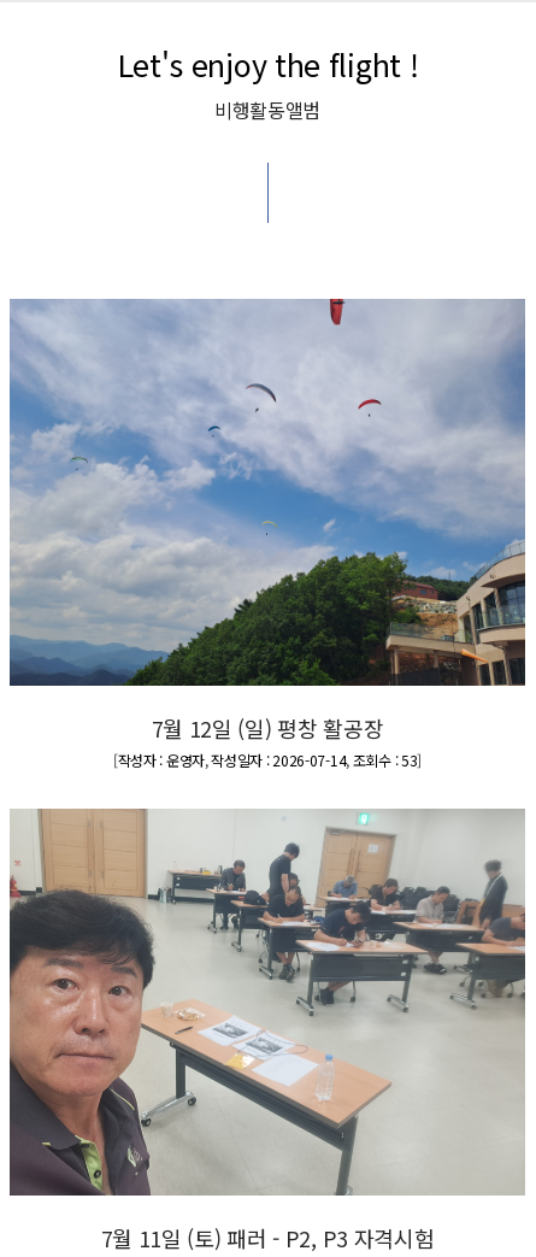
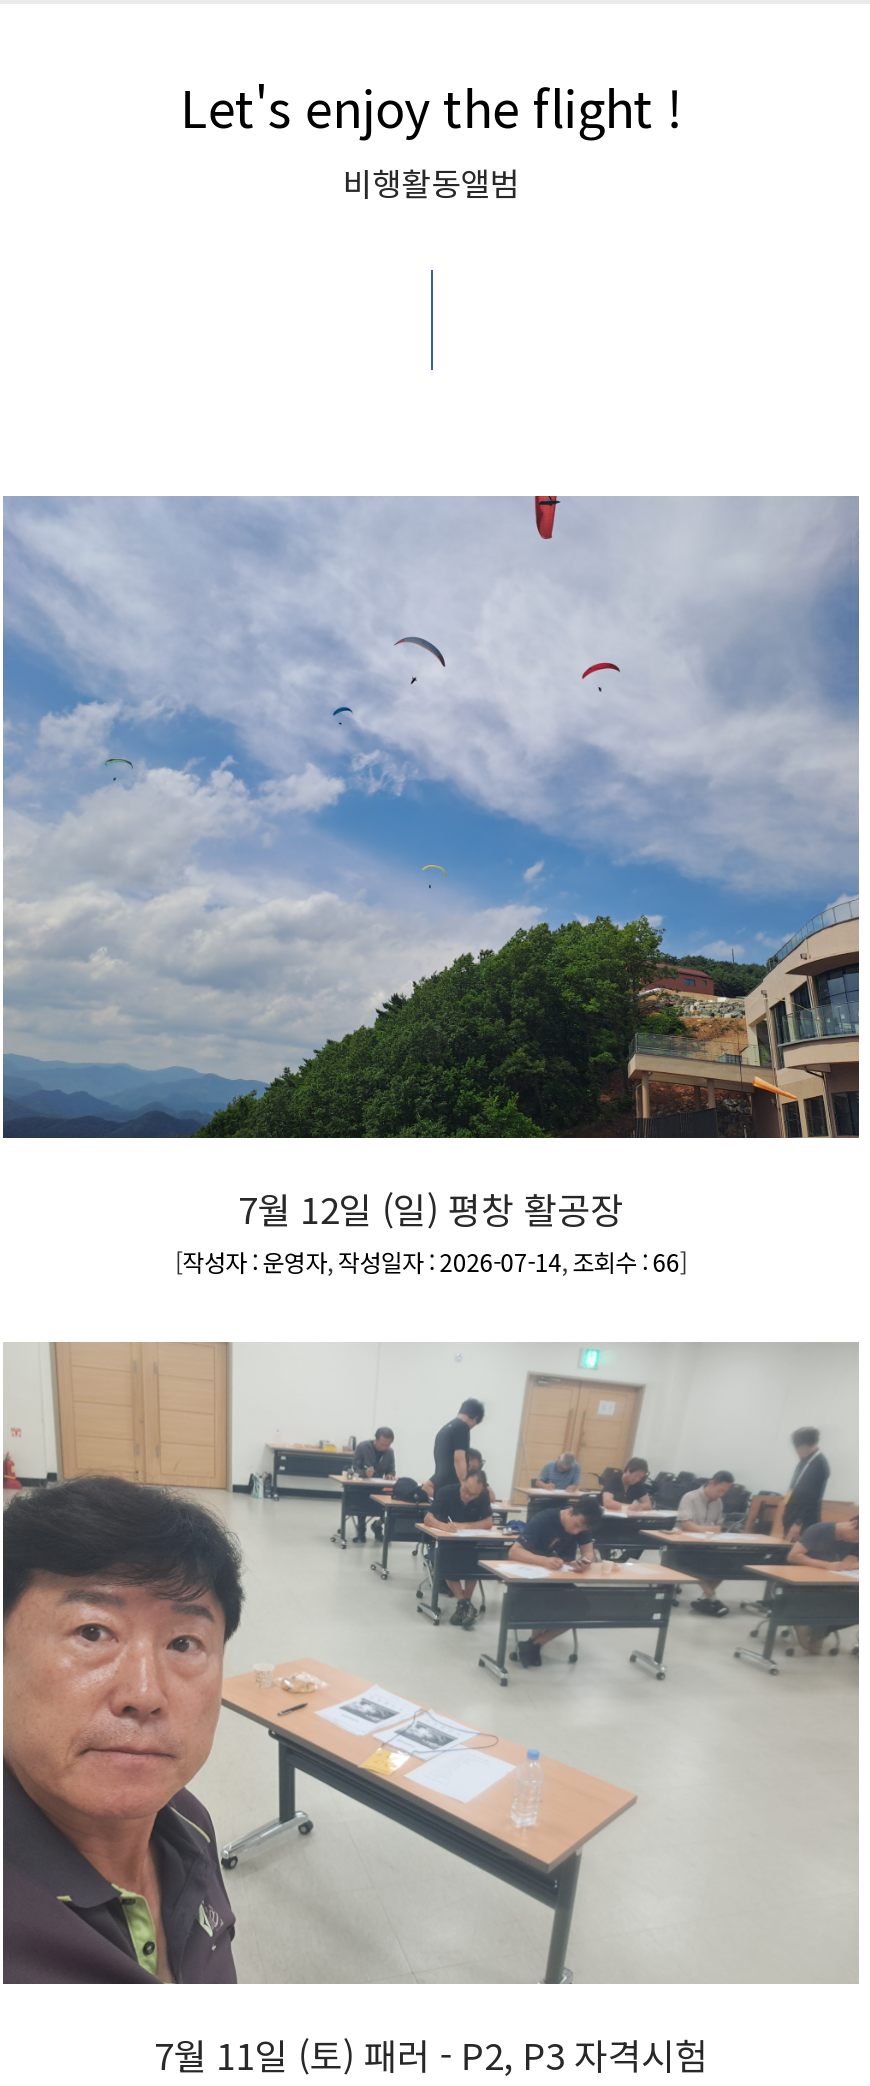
[113,750,422,770] [작성자 : 운영자, 작성일자 : 2026-07-14, 조회수 : 53] -> [175,1244,687,1278] [작성자 : 운영자, 작성일자 : 2026-07-14, 조회수 : 66]

